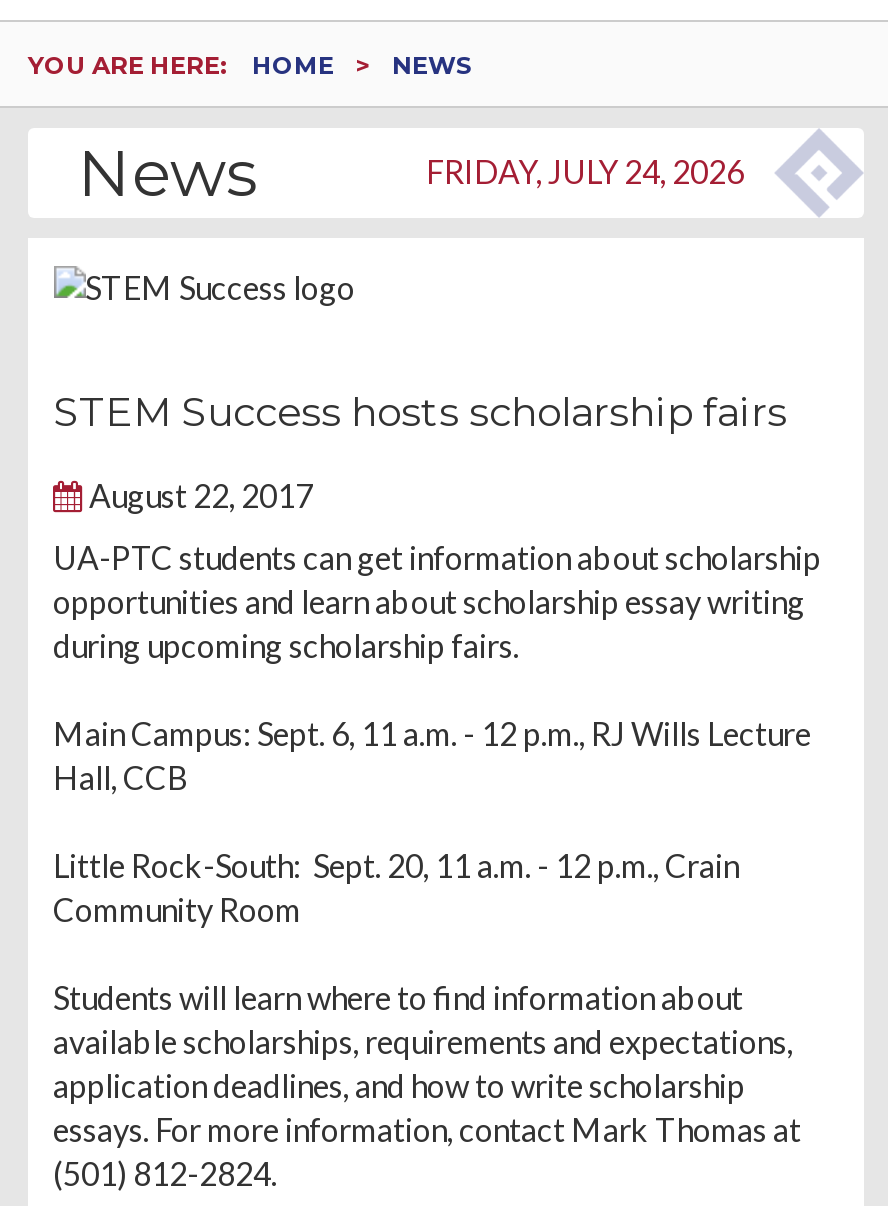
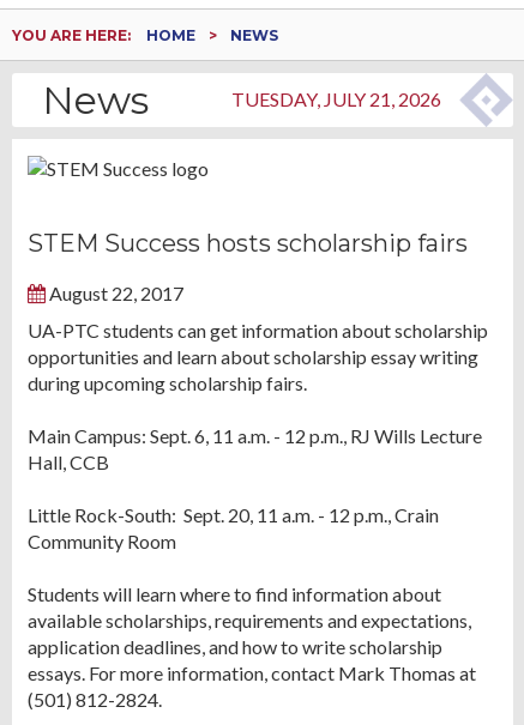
[426,152,744,190] FRIDAY, JULY 24, 2026 -> [231,87,441,110] TUESDAY, JULY 21, 2026

